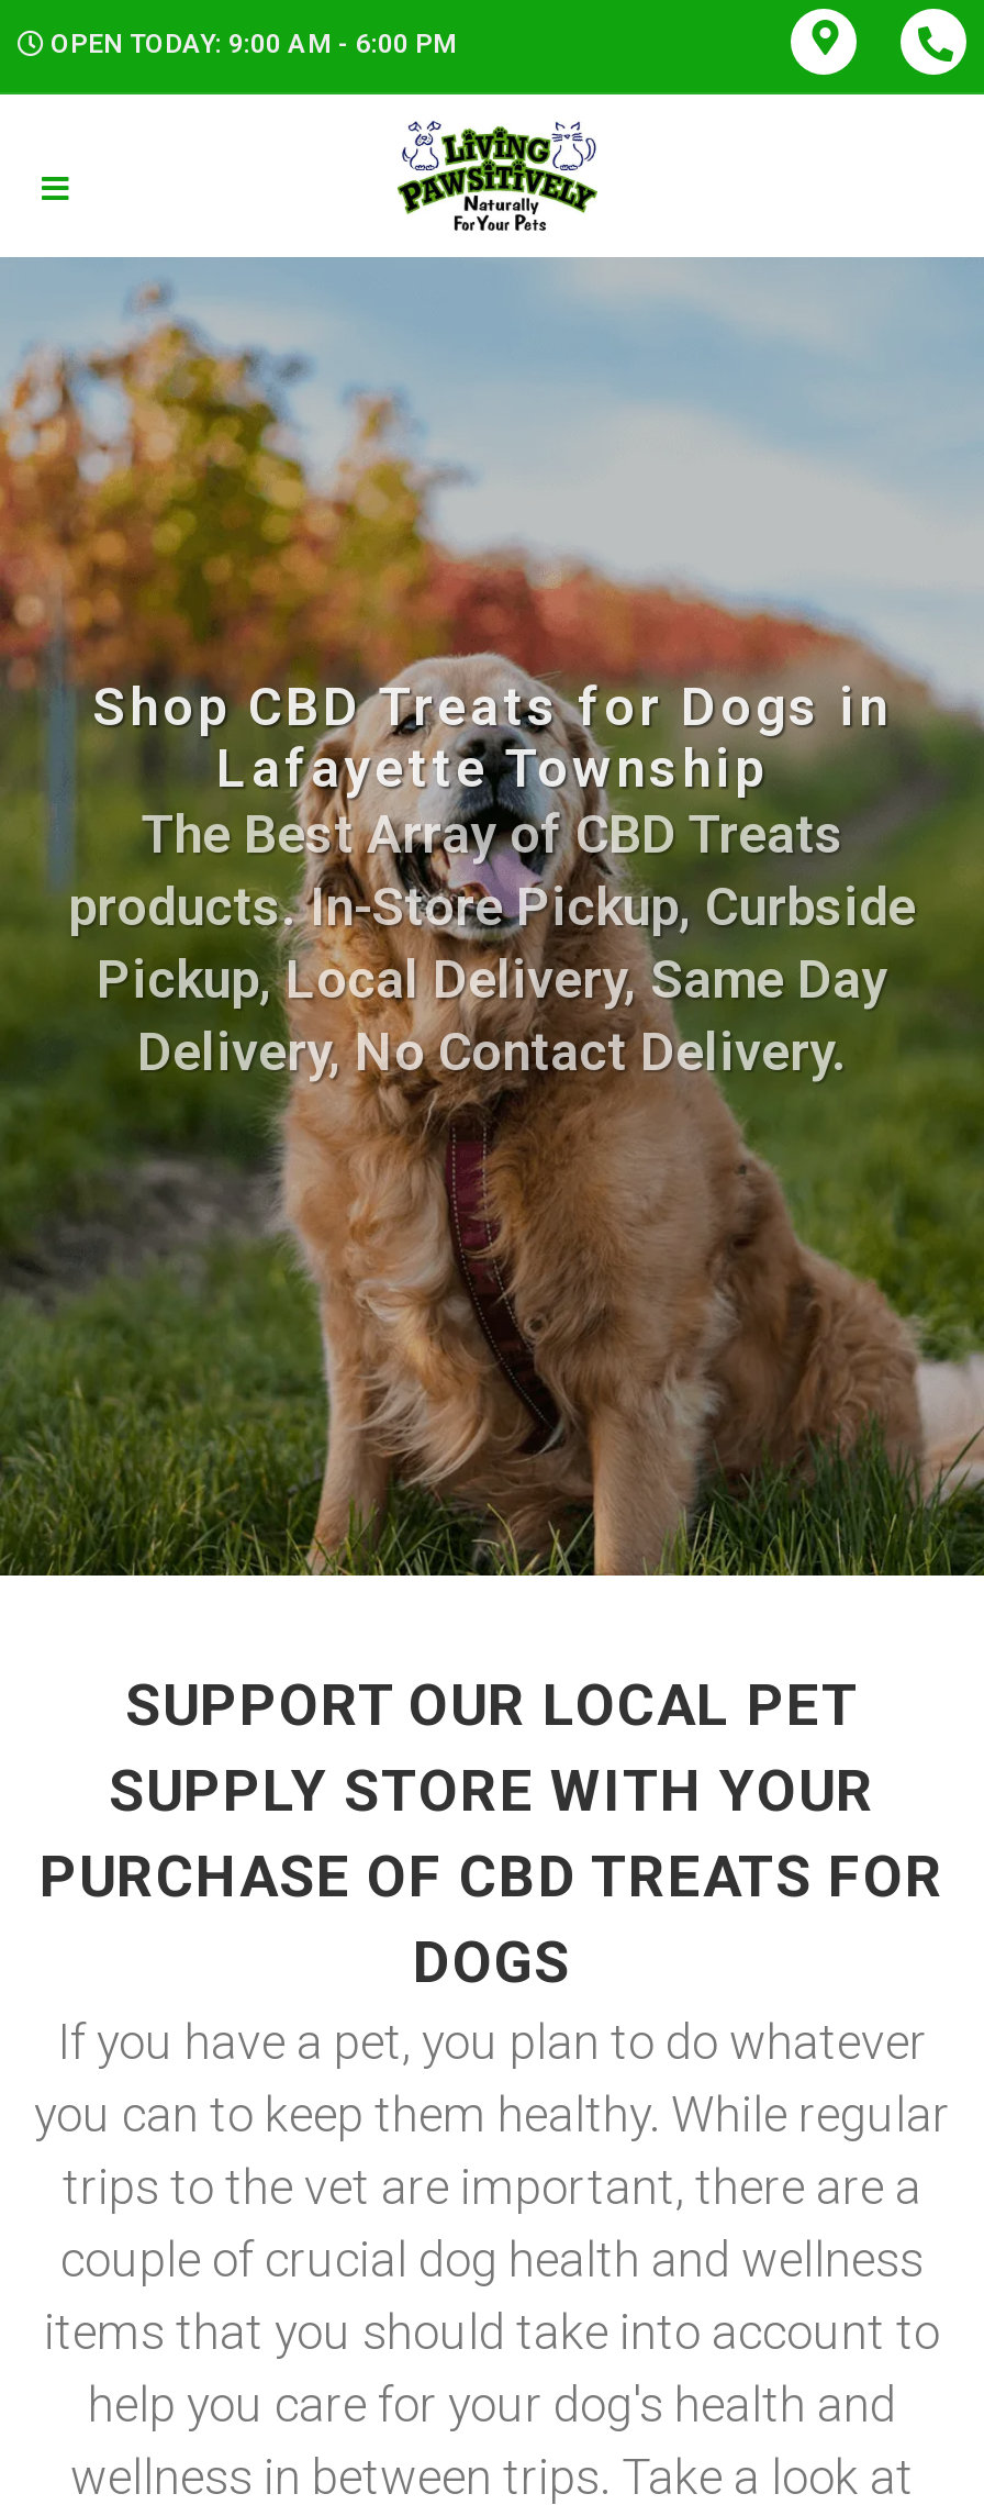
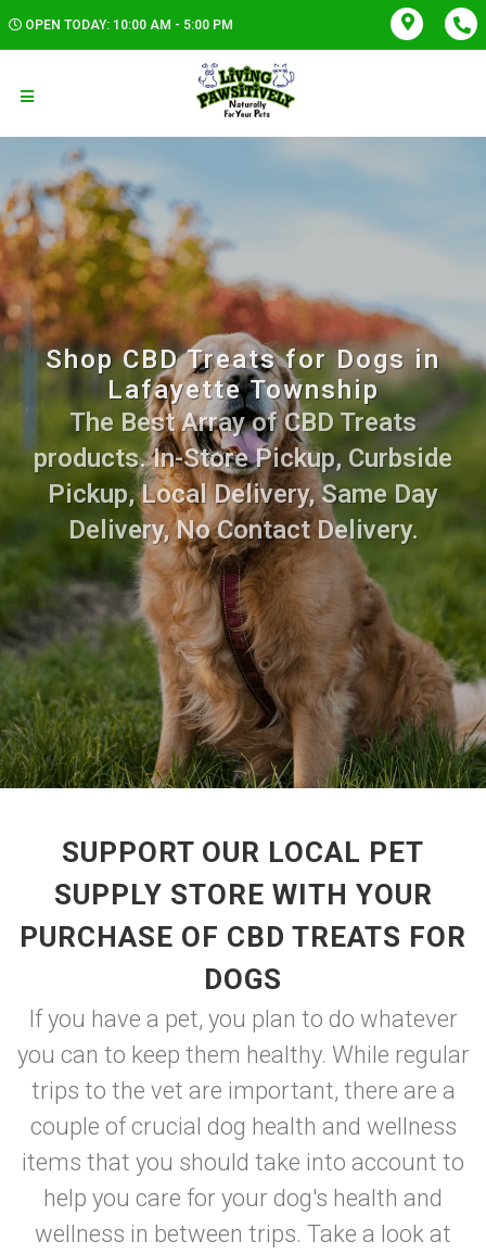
[51,29,457,59] OPEN TODAY: 9:00 AM - 6:00 PM -> [25,17,233,33] OPEN TODAY: 10:00 AM - 5:00 PM

